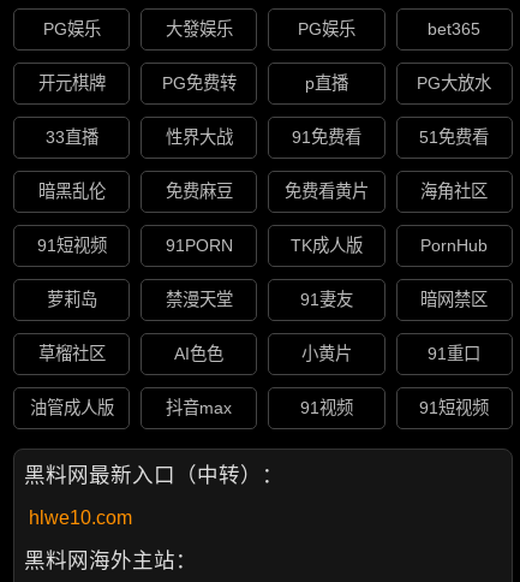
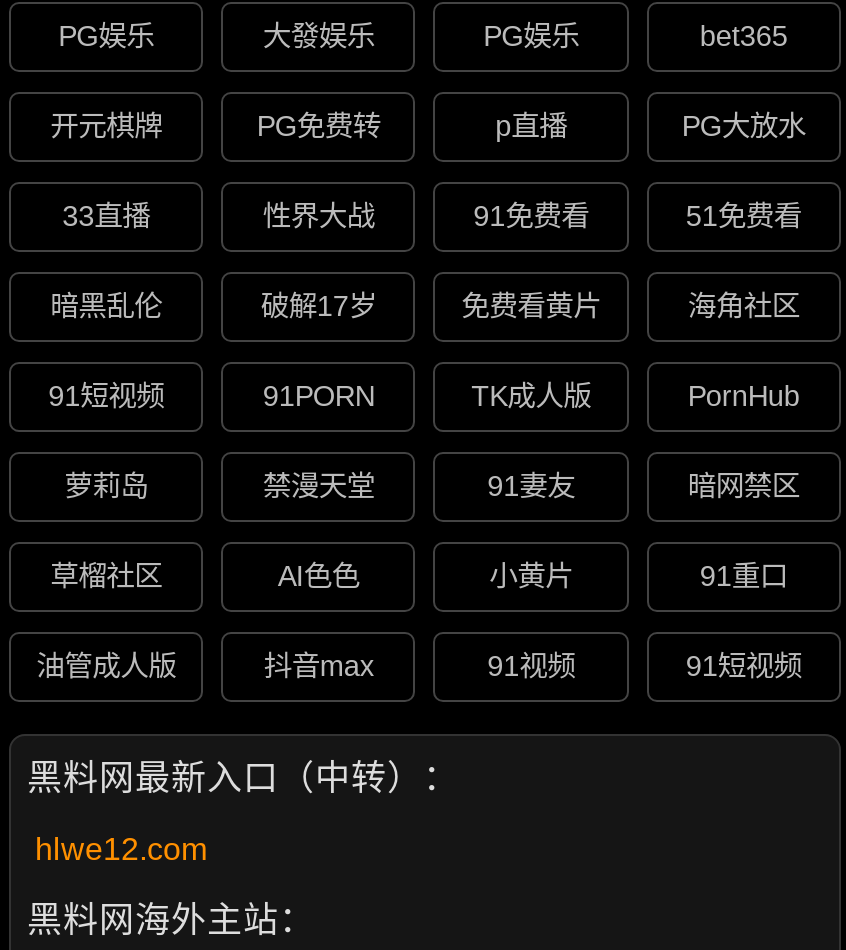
[165,182,233,201] 免费麻豆 -> [261,291,377,323] 破解17岁
[29,507,132,528] hlwe10.com -> [35,832,207,866] hlwe12.com

